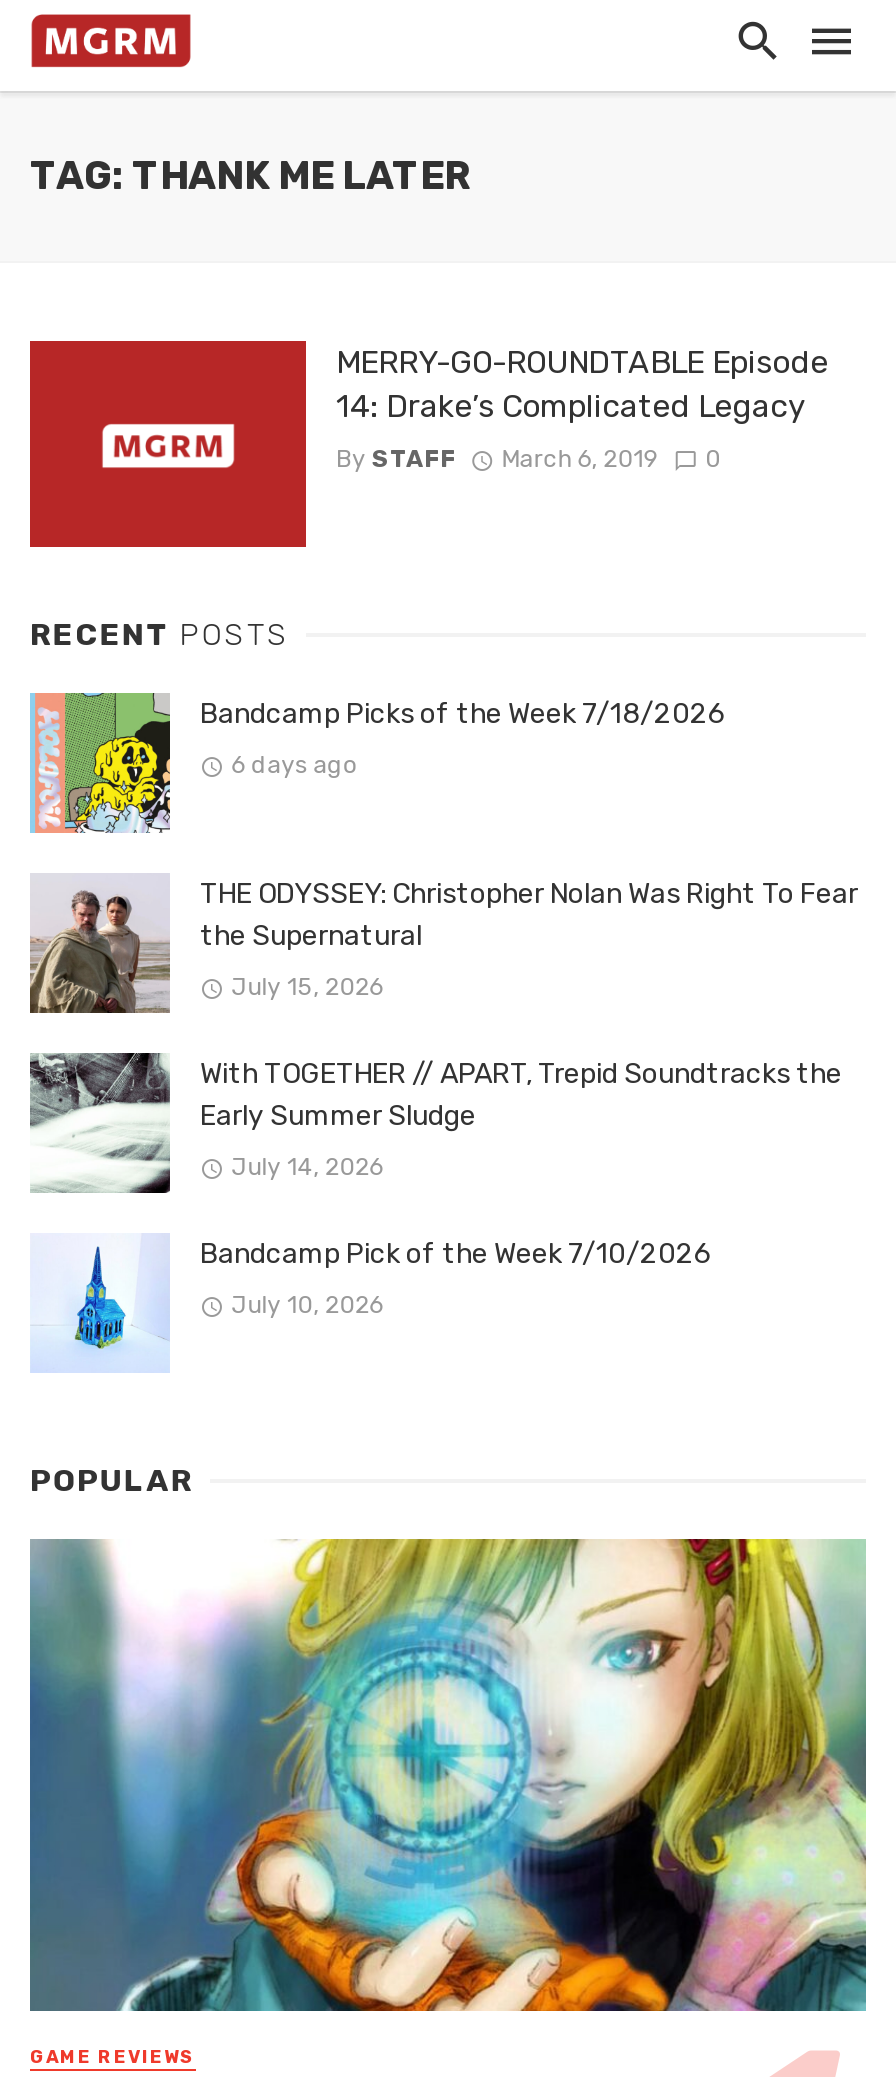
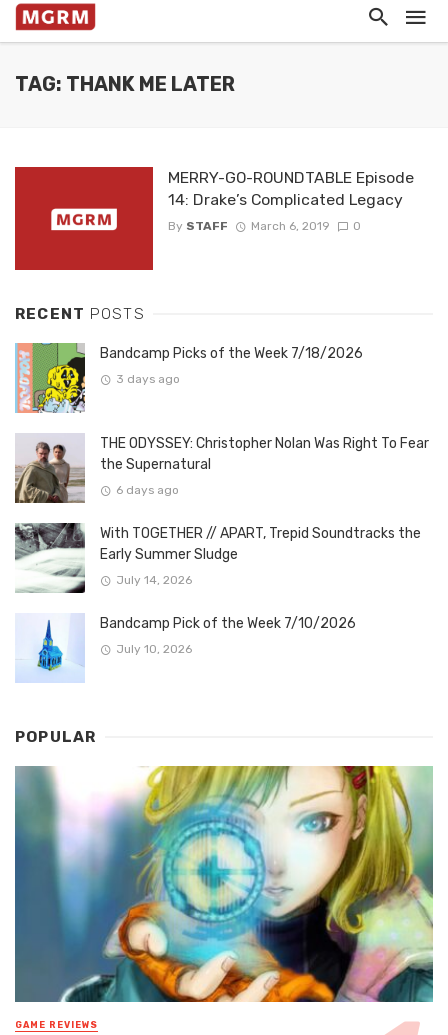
[231,751,357,779] 6 days ago -> [116,372,180,386] 3 days ago
[231,973,383,1001] July 15, 2026 -> [116,483,179,497] 6 days ago

